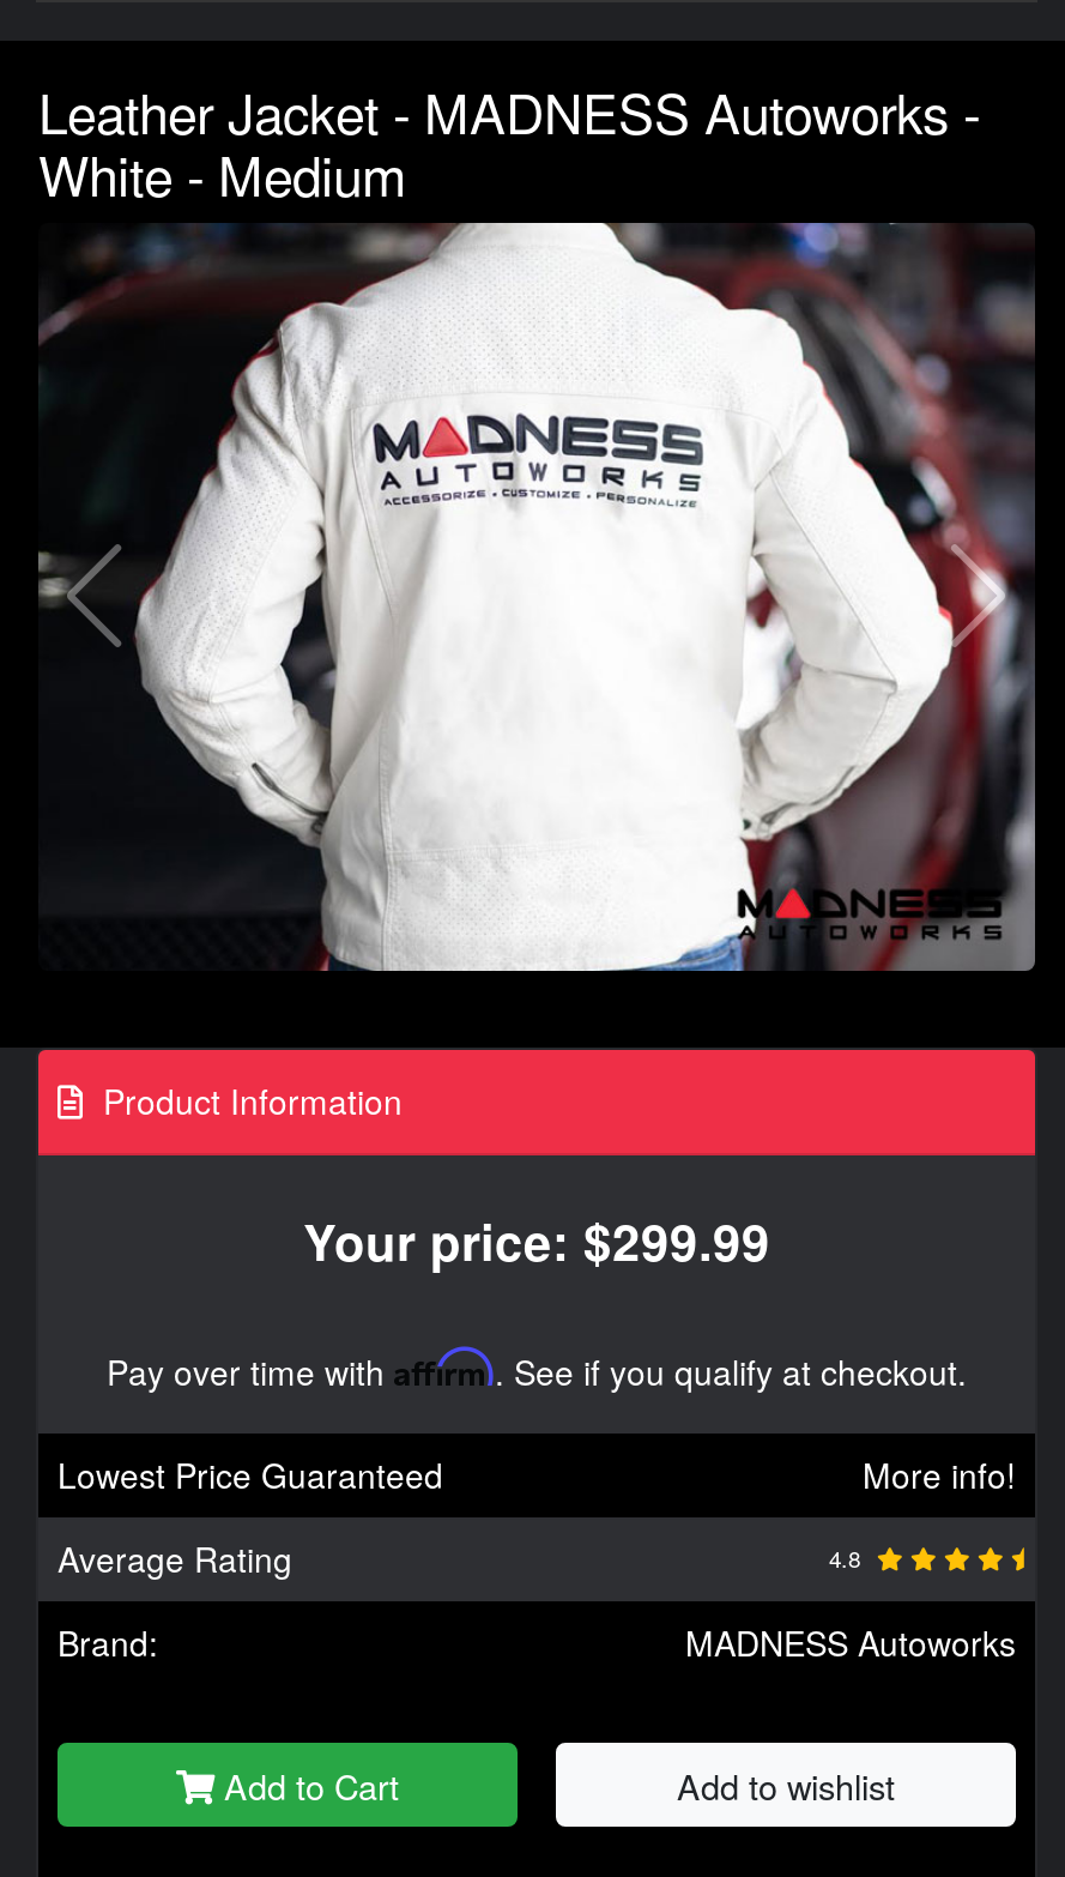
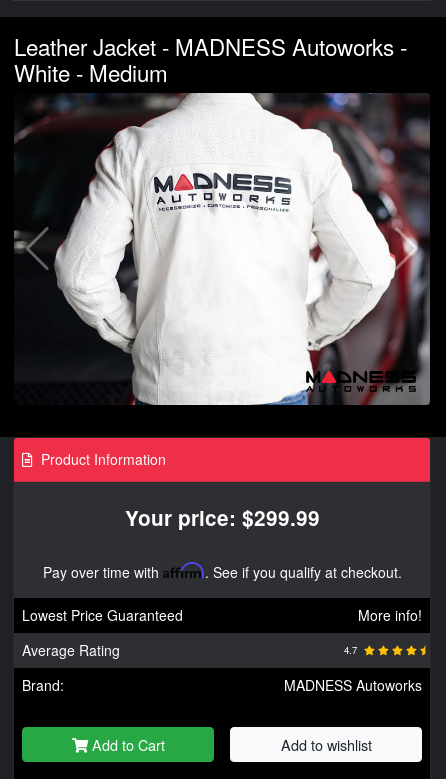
[829,1541,860,1575] 4.8 -> [344,643,357,657] 4.7

